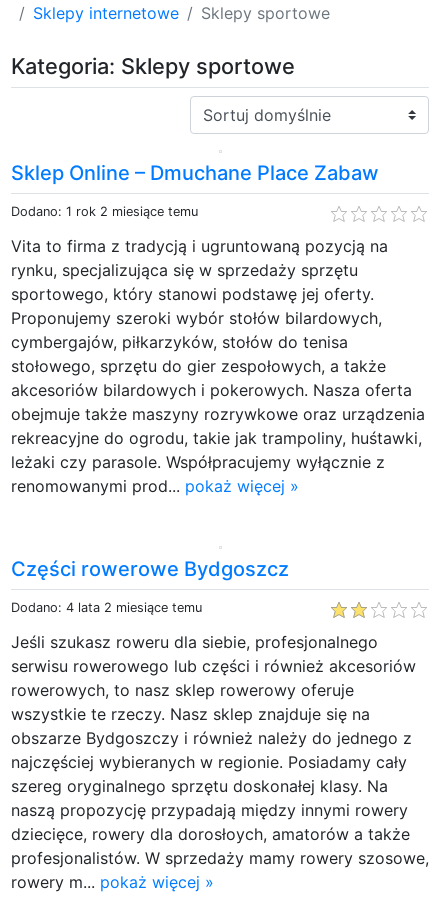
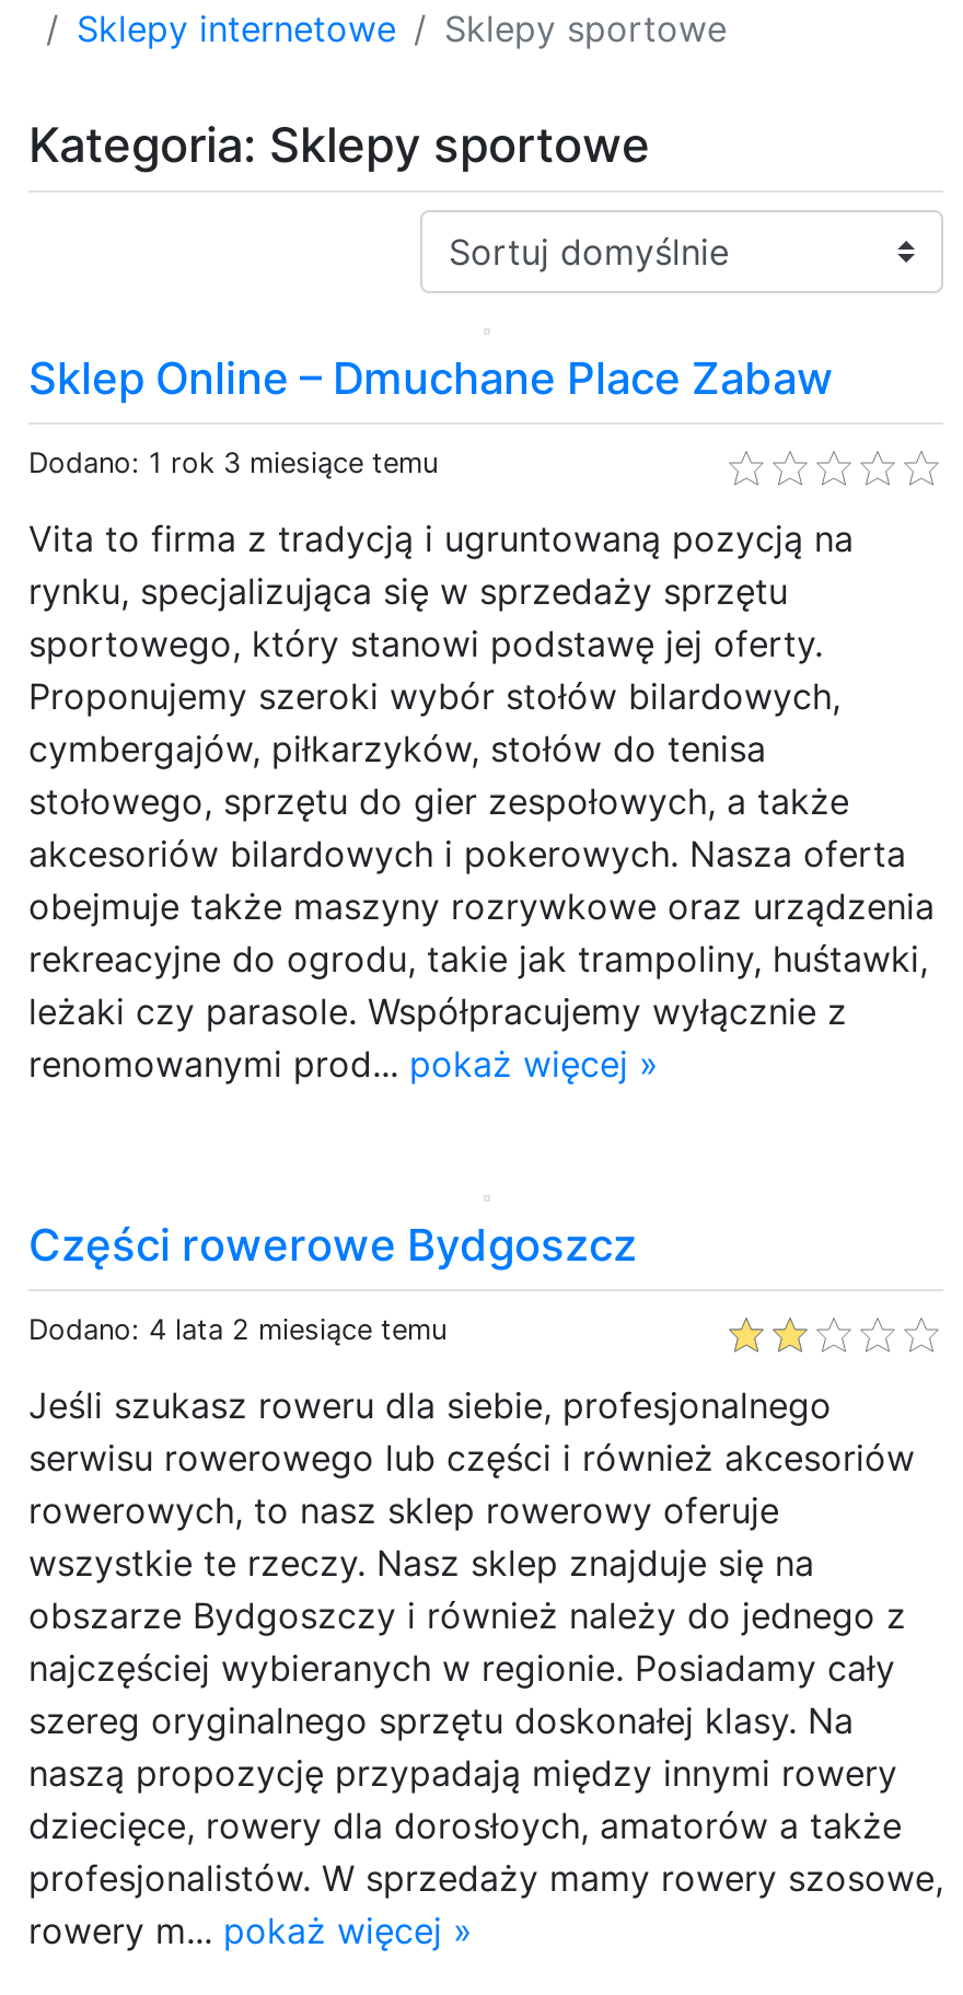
[11,204,198,219] Dodano: 1 rok 2 miesiące temu -> [28,446,438,478] Dodano: 1 rok 3 miesiące temu

